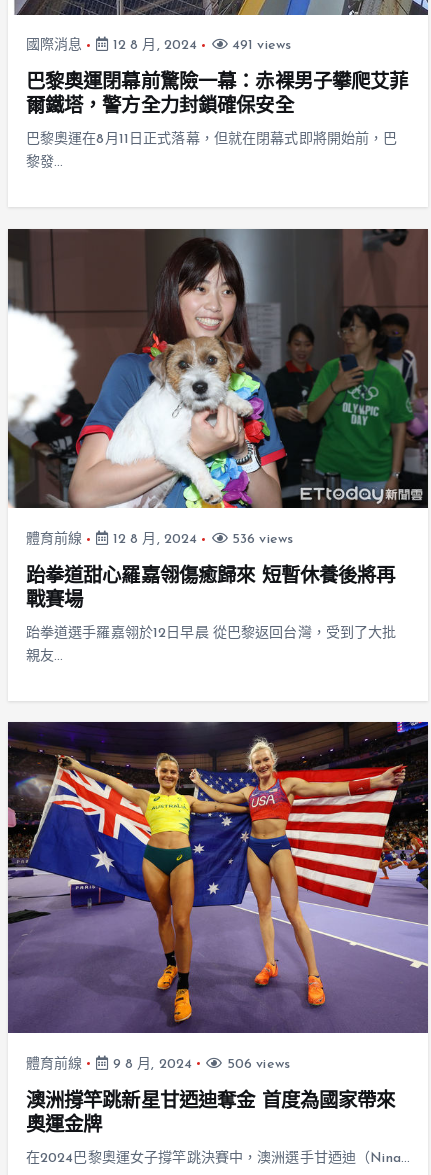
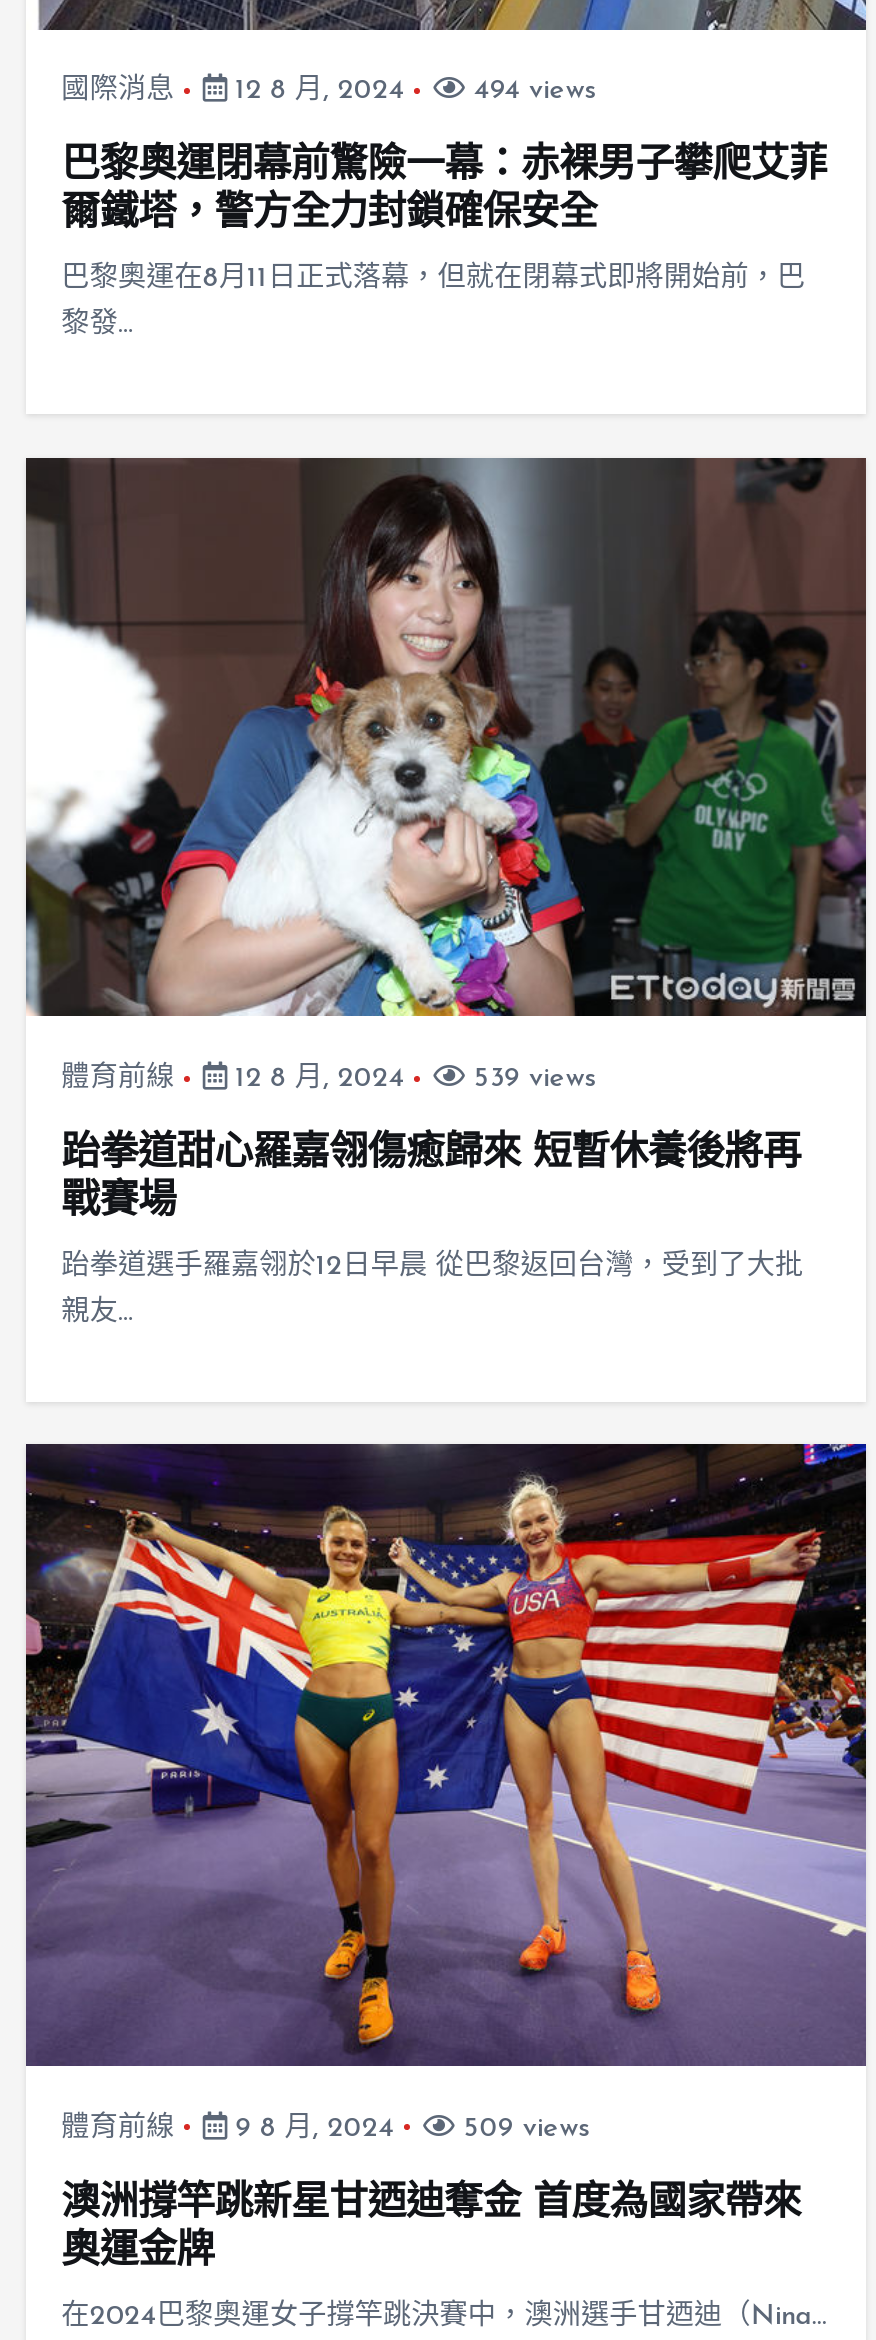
[228,38,291,53] 491 views -> [466,76,596,106] 494 views
[228,532,293,547] 536 views -> [466,1064,596,1094] 539 views
[223,1056,290,1071] 506 views -> [455,2113,590,2143] 509 views

